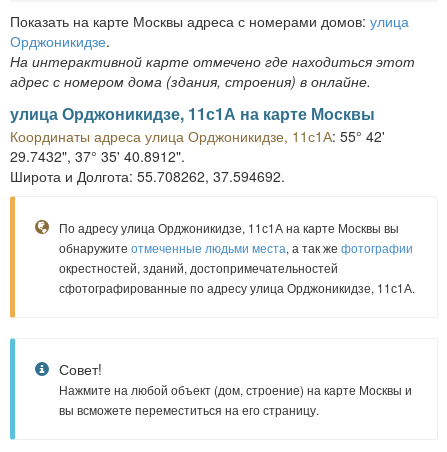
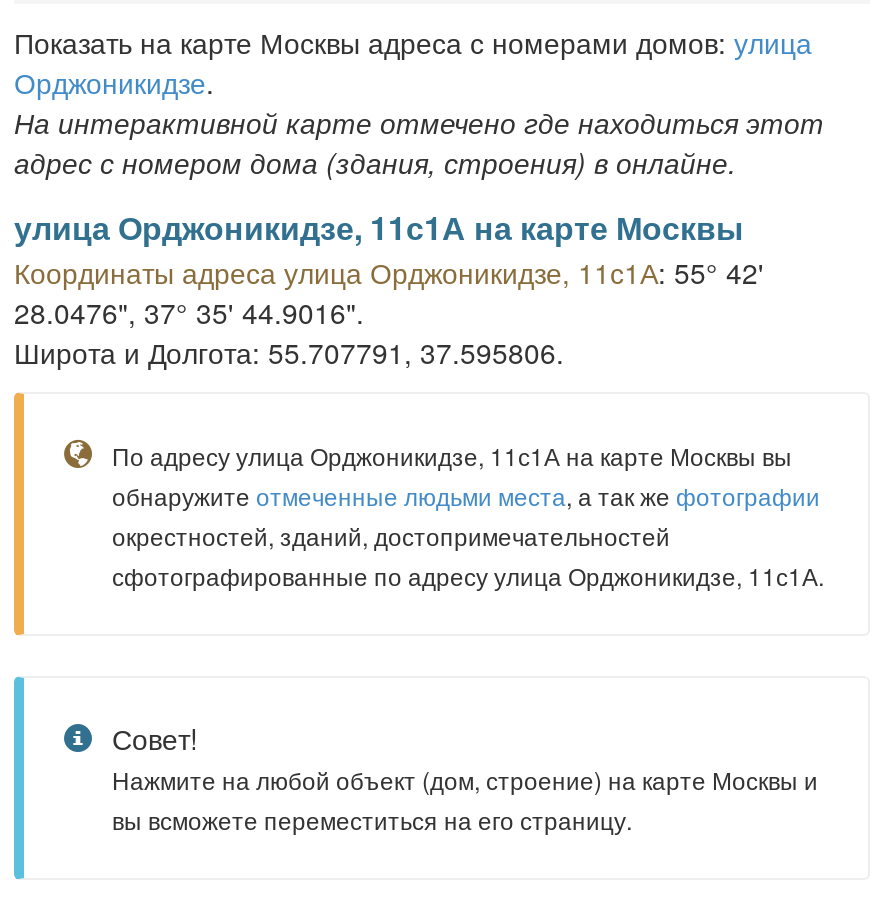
[10,146,185,166] 29.7432", 37° 35' 40.8912". -> [14,292,364,332] 28.0476", 37° 35' 44.9016".
[10,166,285,186] Широта и Долгота: 55.708262, 37.594692. -> [14,332,564,372] Широта и Долгота: 55.707791, 37.595806.

